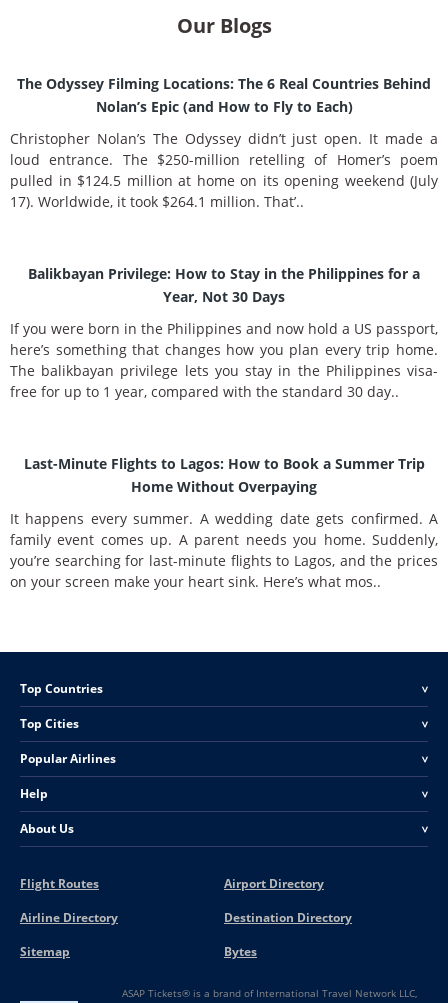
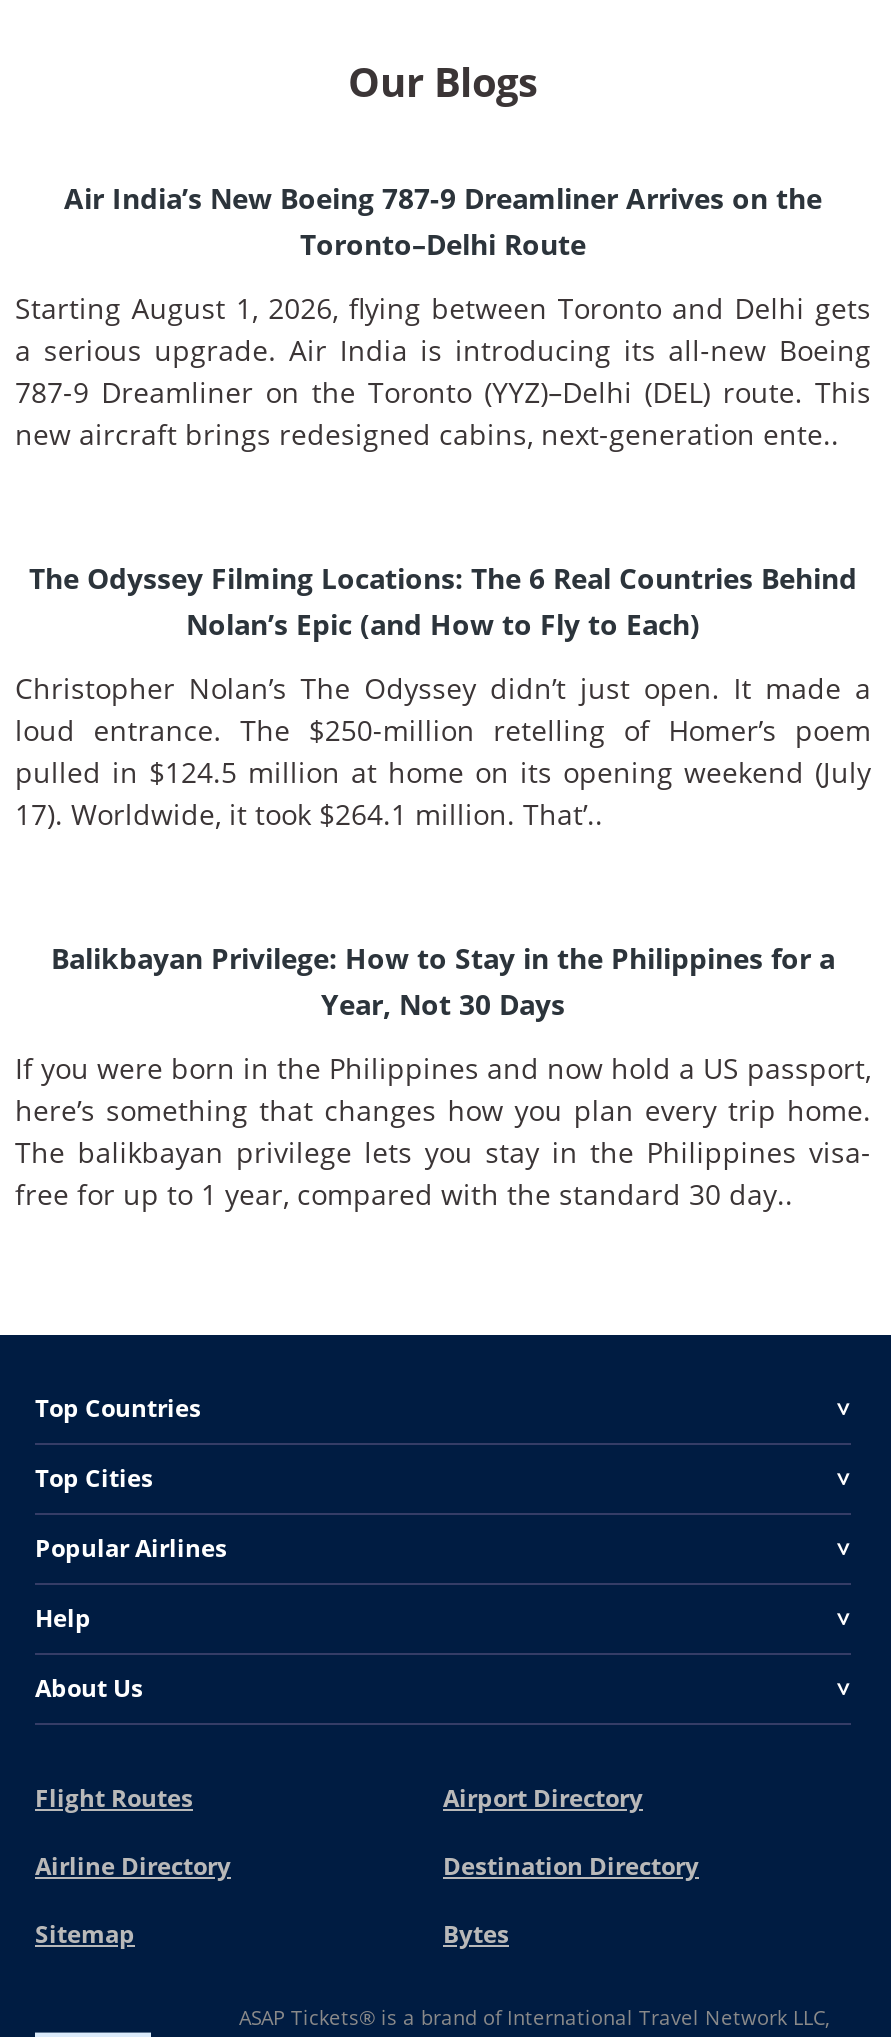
none -> [15,180,871,454] Air India’s New Boeing 787-9 Dreamliner Arrives on the | Toronto–Delhi Route | Starting August 1, 2026, flying between Toronto and Delhi gets | a serious upgrade. Air India is introducing its all-new Boeing | 787-9 Dreamliner on the Toronto (YYZ)–Delhi (DEL) route. This | new aircraft brings redesigned cabins, next-generation ente..
moved [10,74,438,401] -> [15,560,871,1214]: The Odyssey Filming Locations: The 6 Real Countries Behind | Nolan’s Epic (and How to Fly to Each) | Christopher Nolan’s The Odyssey didn’t just open. It made a | ... | The balikbayan privilege lets you stay in the Philippines visa- | free for up to 1 year, compared with the standard 30 day..
[10,454,438,591] Last-Minute Flights to Lagos: How to Book a Summer Trip | Home Without Overpaying | It happens every summer. A wedding date gets confirmed. A | family event comes up. A parent needs you home. Suddenly, | you’re searching for last-minute flights to Lagos, and the prices | on your screen make your heart sink. Here’s what mos.. -> none

